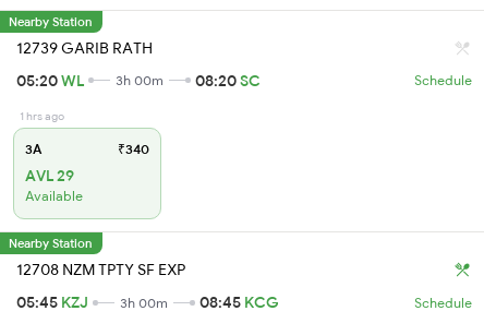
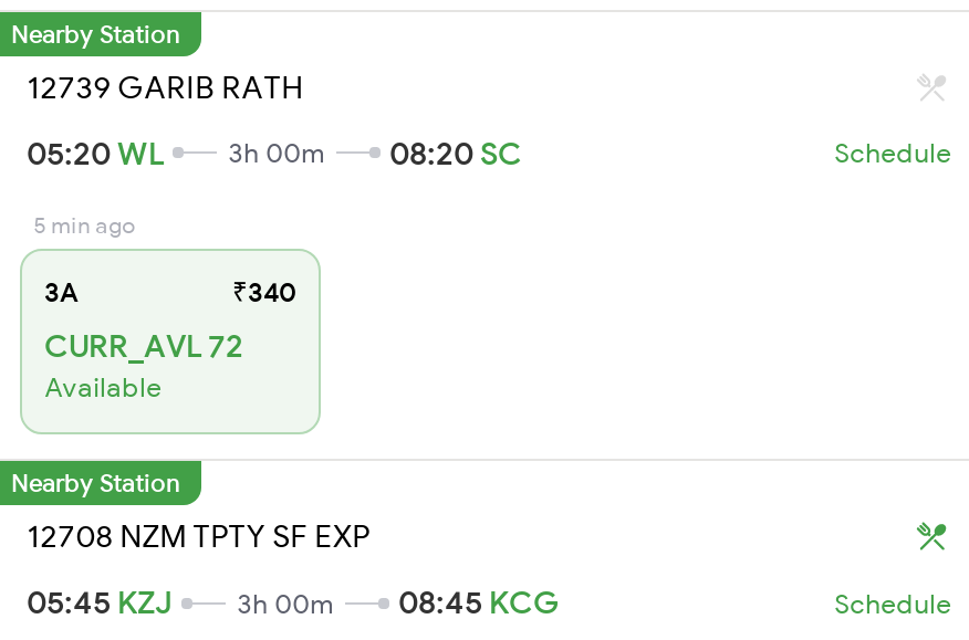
[20,109,64,123] 1 hrs ago -> [33,211,135,240] 5 min ago
[25,166,74,185] AVL 29 -> [44,326,243,366] CURR_AVL 72

